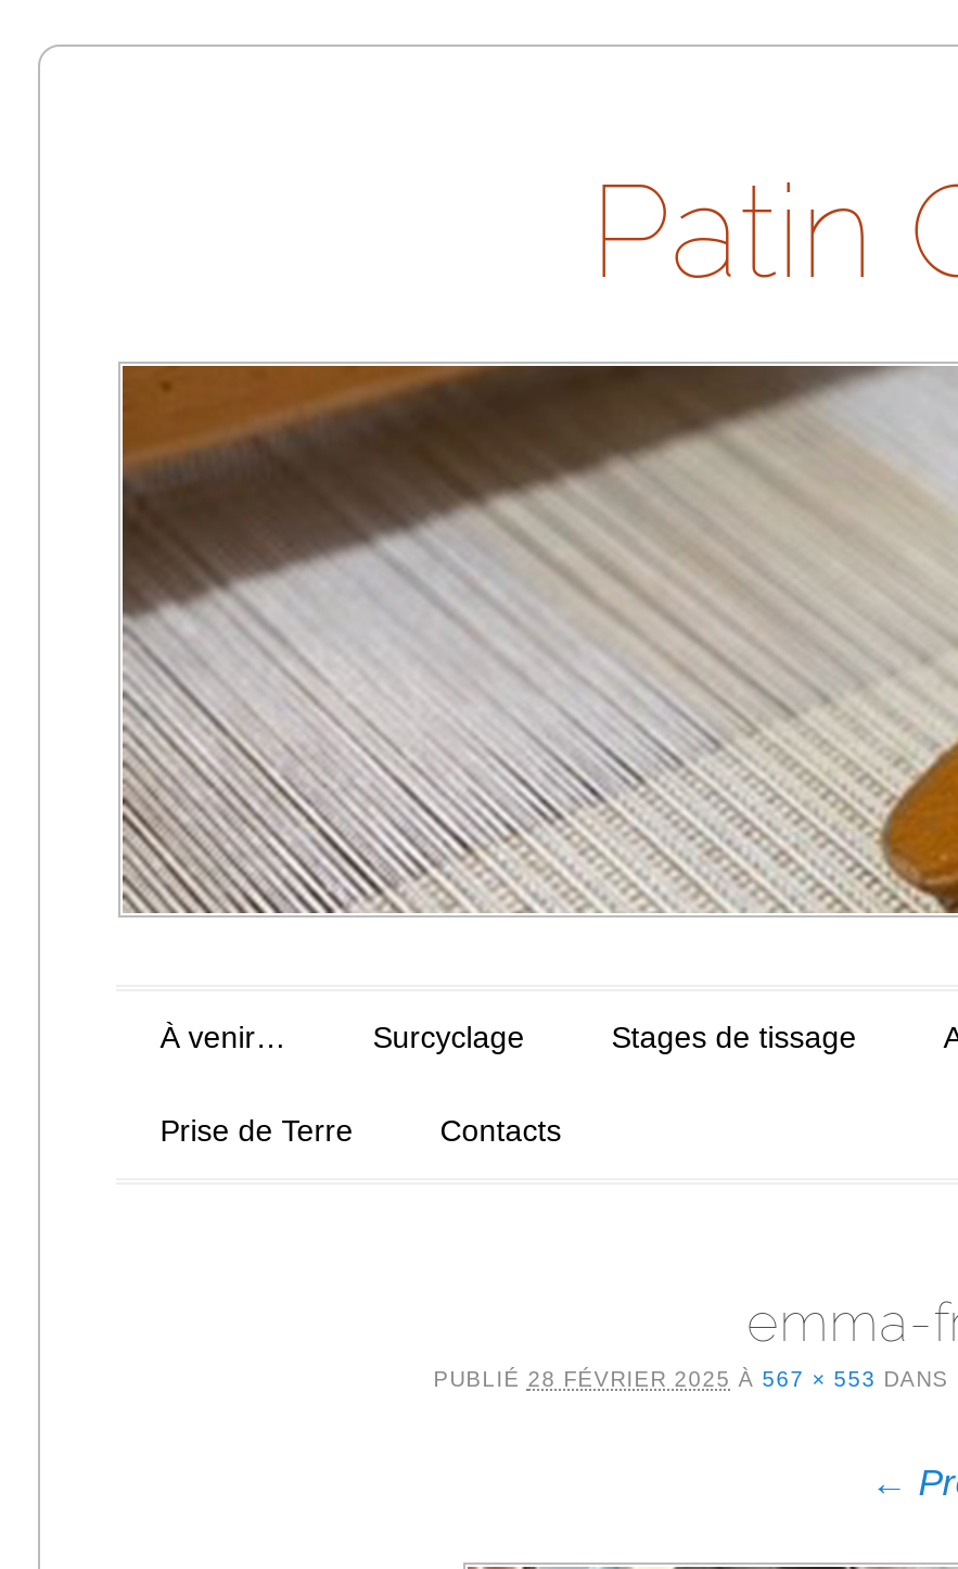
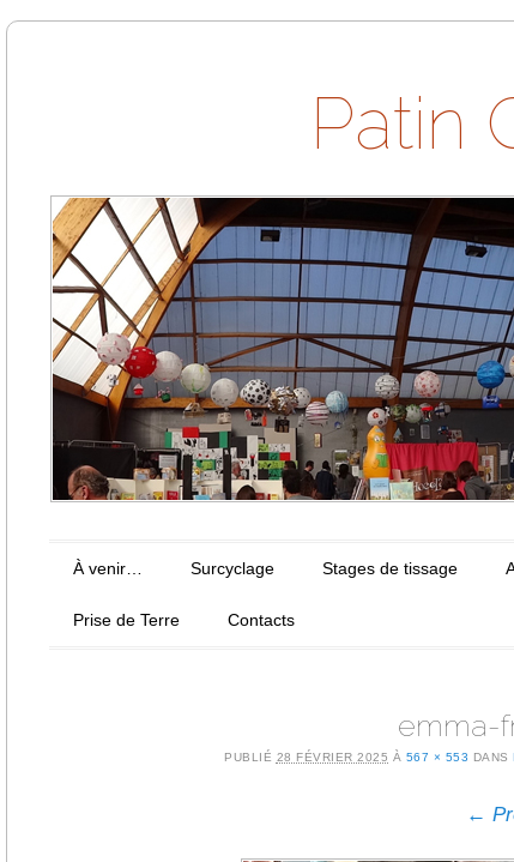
[120,364,951,913] [image] -> [52,197,510,501] [image]

